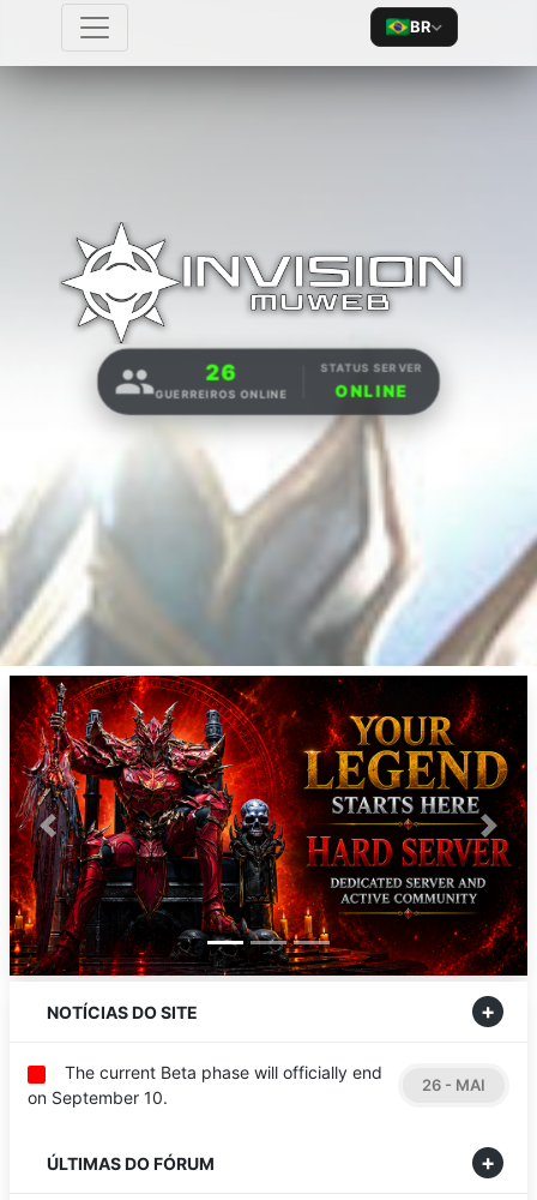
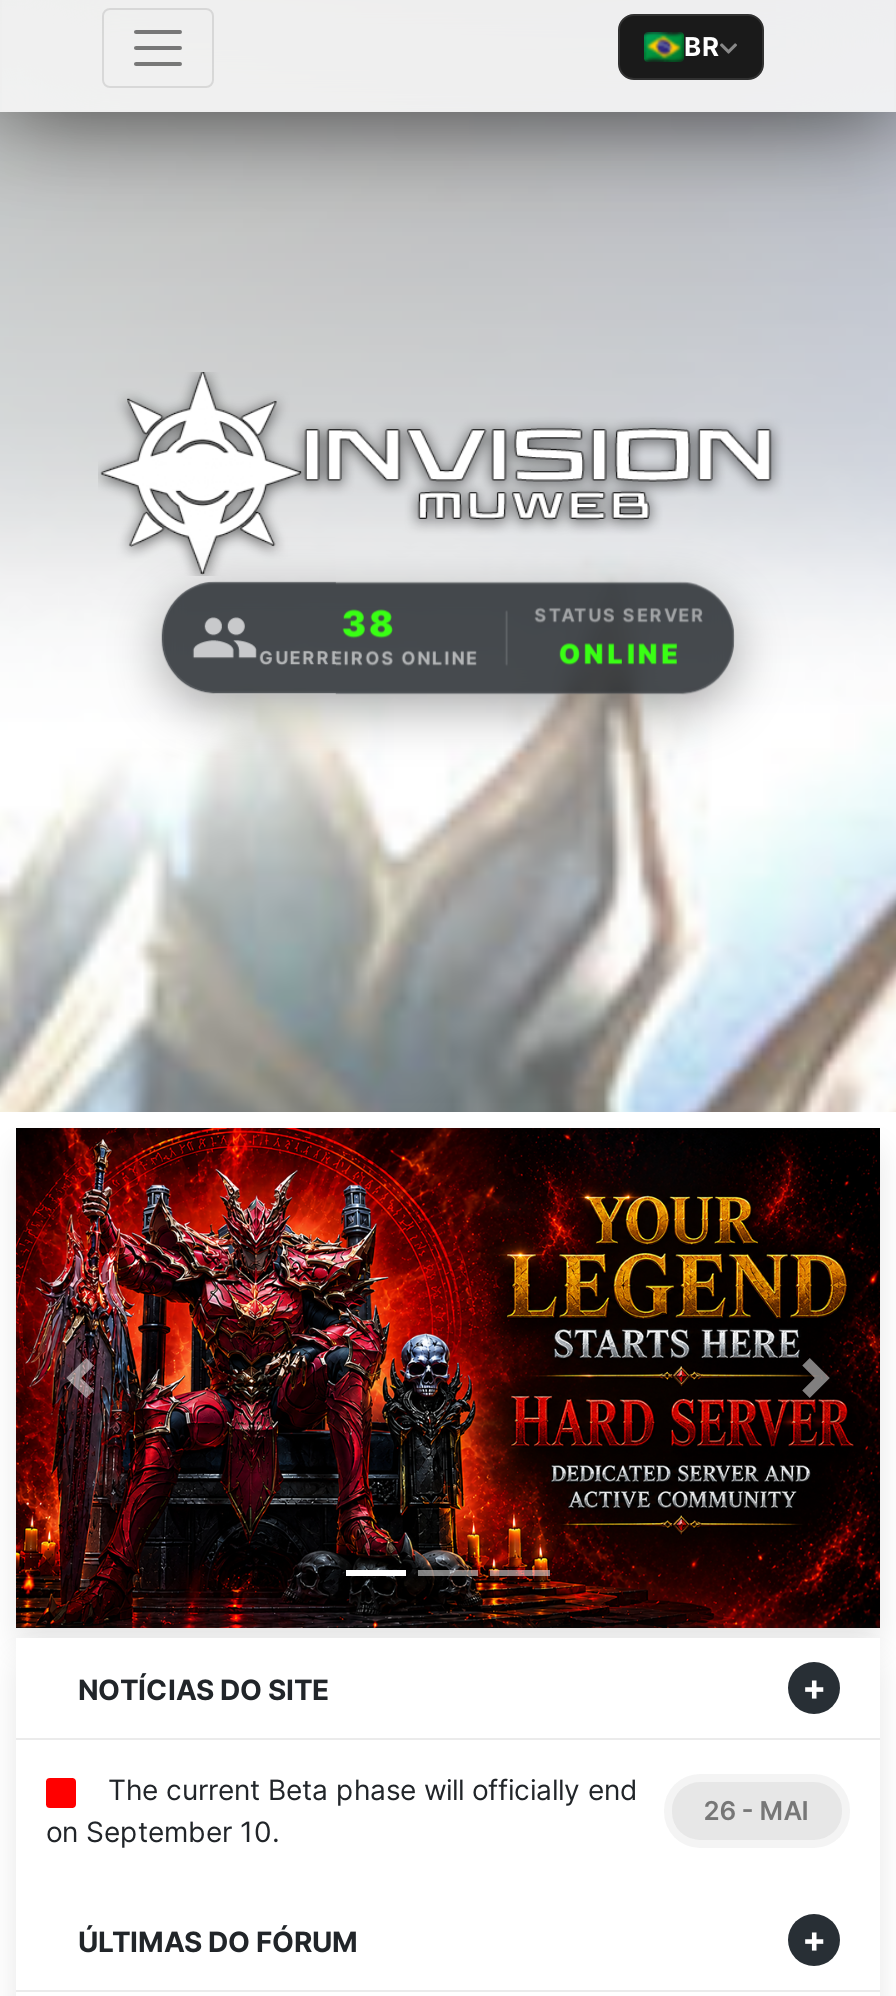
[205,360,237,385] 26 -> [342,601,396,644] 38

